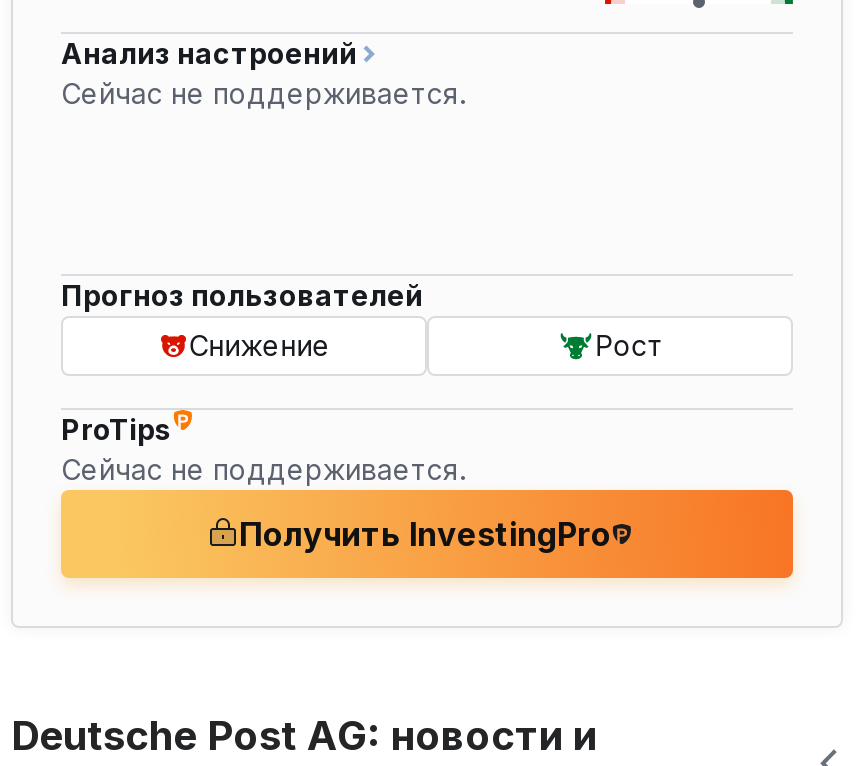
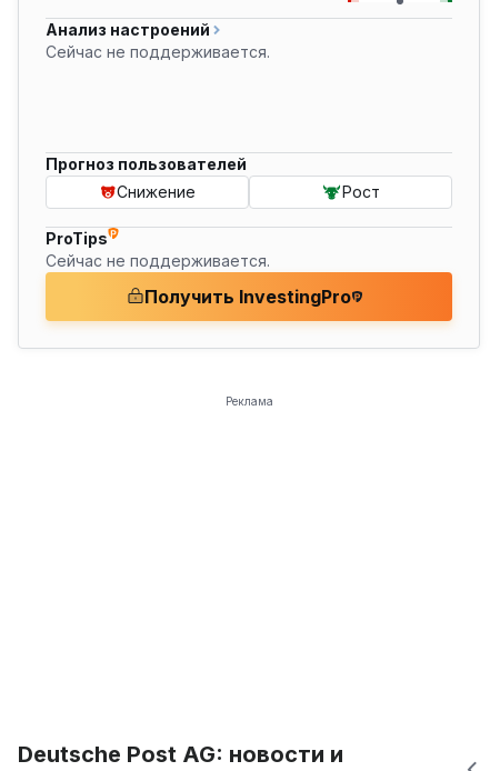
none -> [225,394,273,407] Реклама

